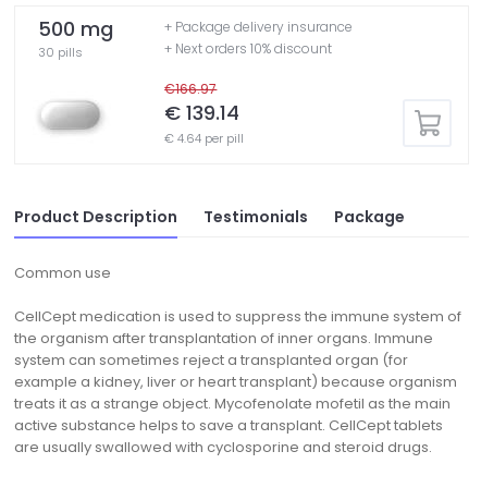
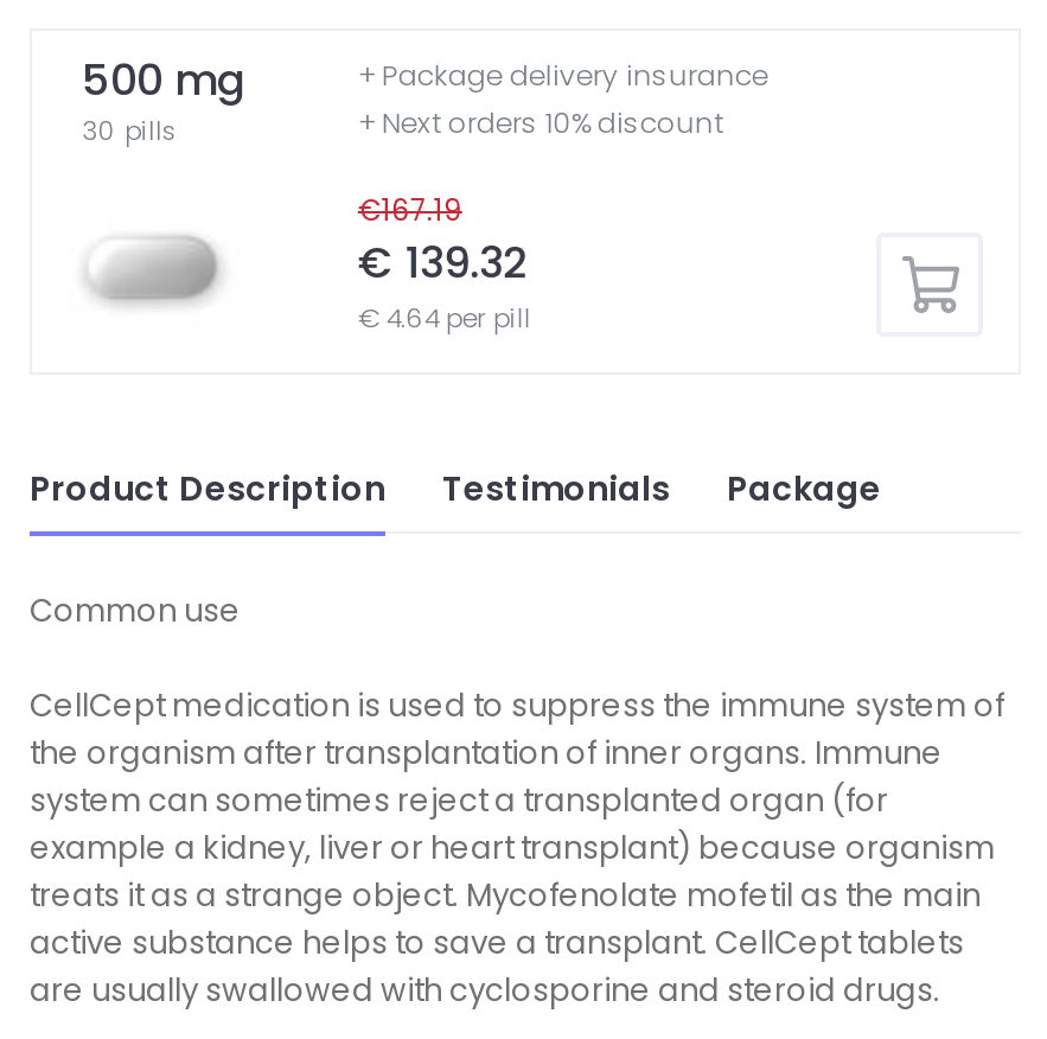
[165,79,217,97] €166.97 -> [358,189,462,229] €167.19
[165,99,240,126] € 139.14 -> [358,231,529,291] € 139.32

